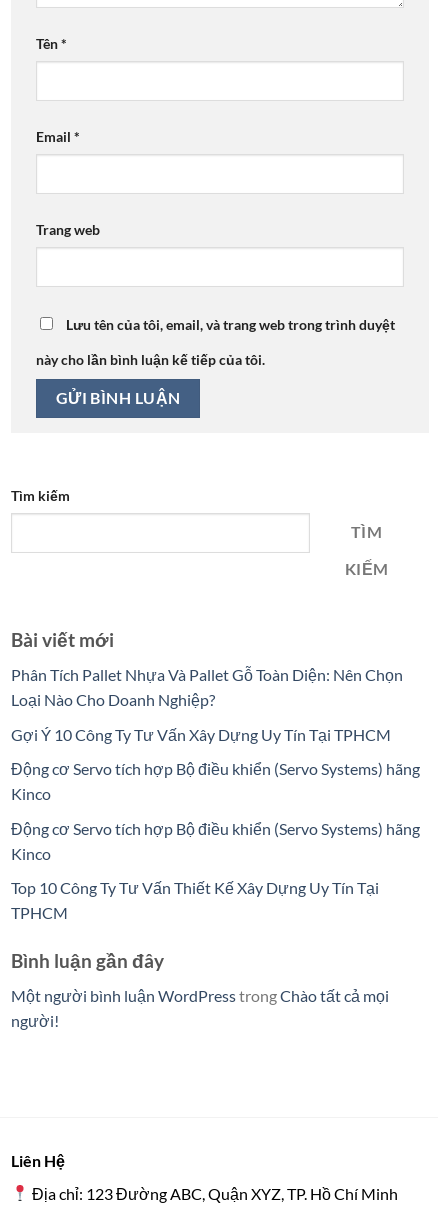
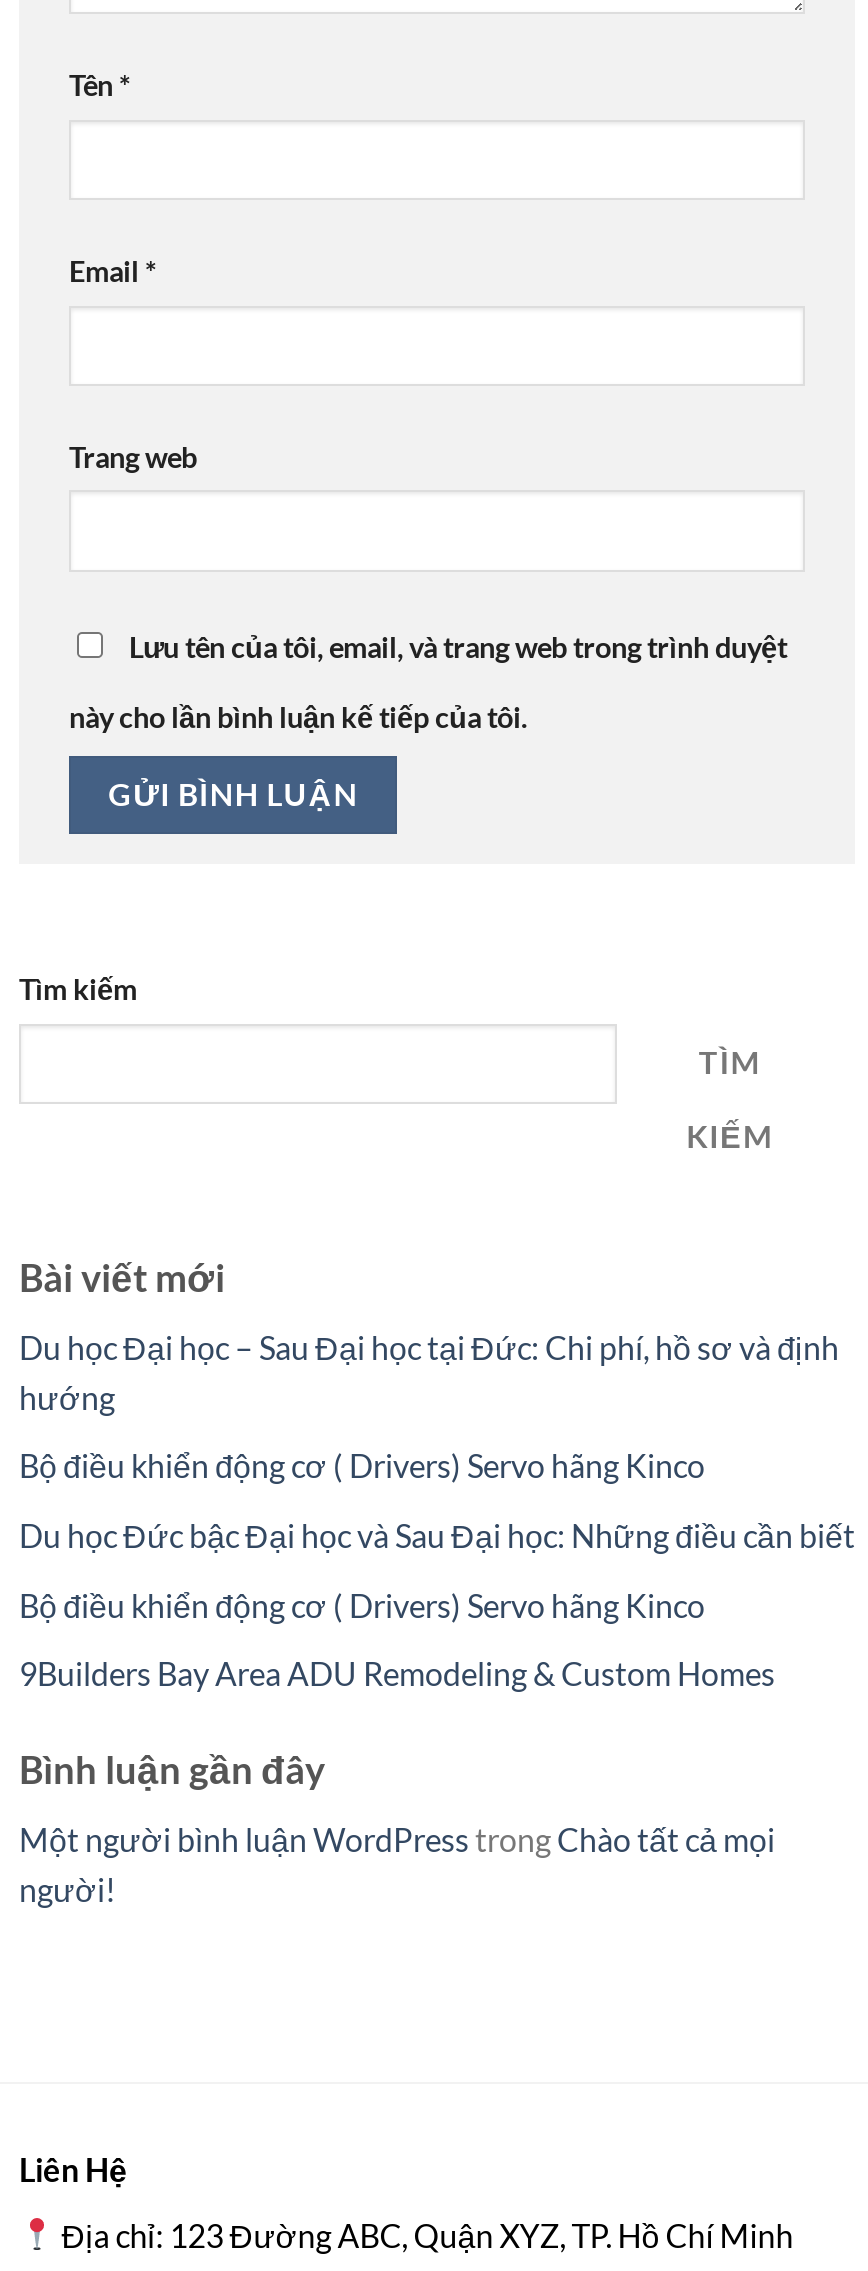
[11,665,403,709] Phân Tích Pallet Nhựa Và Pallet Gỗ Toàn Diện: Nên Chọn | Loại Nào Cho Doanh Nghiệp? -> [19,1328,839,1416] Du học Đại học – Sau Đại học tại Đức: Chi phí, hồ sơ và định | hướng
[11,724,391,743] Gợi Ý 10 Công Ty Tư Vấn Xây Dựng Uy Tín Tại TPHCM -> [19,1447,705,1485] Bộ điều khiển động cơ ( Drivers) Servo hãng Kinco
[11,759,420,803] Động cơ Servo tích hợp Bộ điều khiển (Servo Systems) hãng | Kinco -> [19,1516,855,1554] Du học Đức bậc Đại học và Sau Đại học: Những điều cần biết
[11,819,420,863] Động cơ Servo tích hợp Bộ điều khiển (Servo Systems) hãng | Kinco -> [19,1585,705,1623] Bộ điều khiển động cơ ( Drivers) Servo hãng Kinco
[11,878,379,922] Top 10 Công Ty Tư Vấn Thiết Kế Xây Dựng Uy Tín Tại | TPHCM -> [19,1655,775,1693] 9Builders Bay Area ADU Remodeling & Custom Homes

